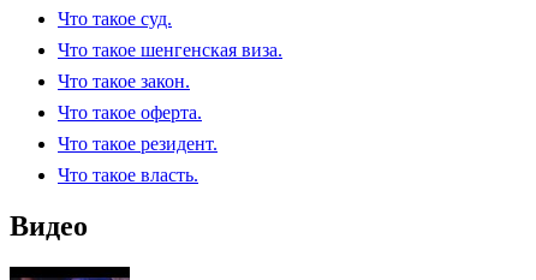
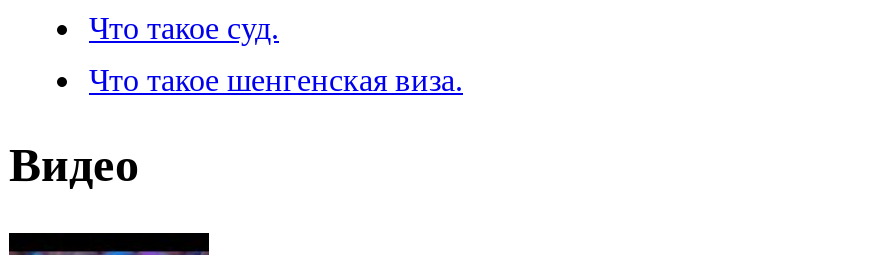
[58,71,218,185] Что такое закон. | Что такое оферта. | Что такое резидент. | Что такое власть. -> none

